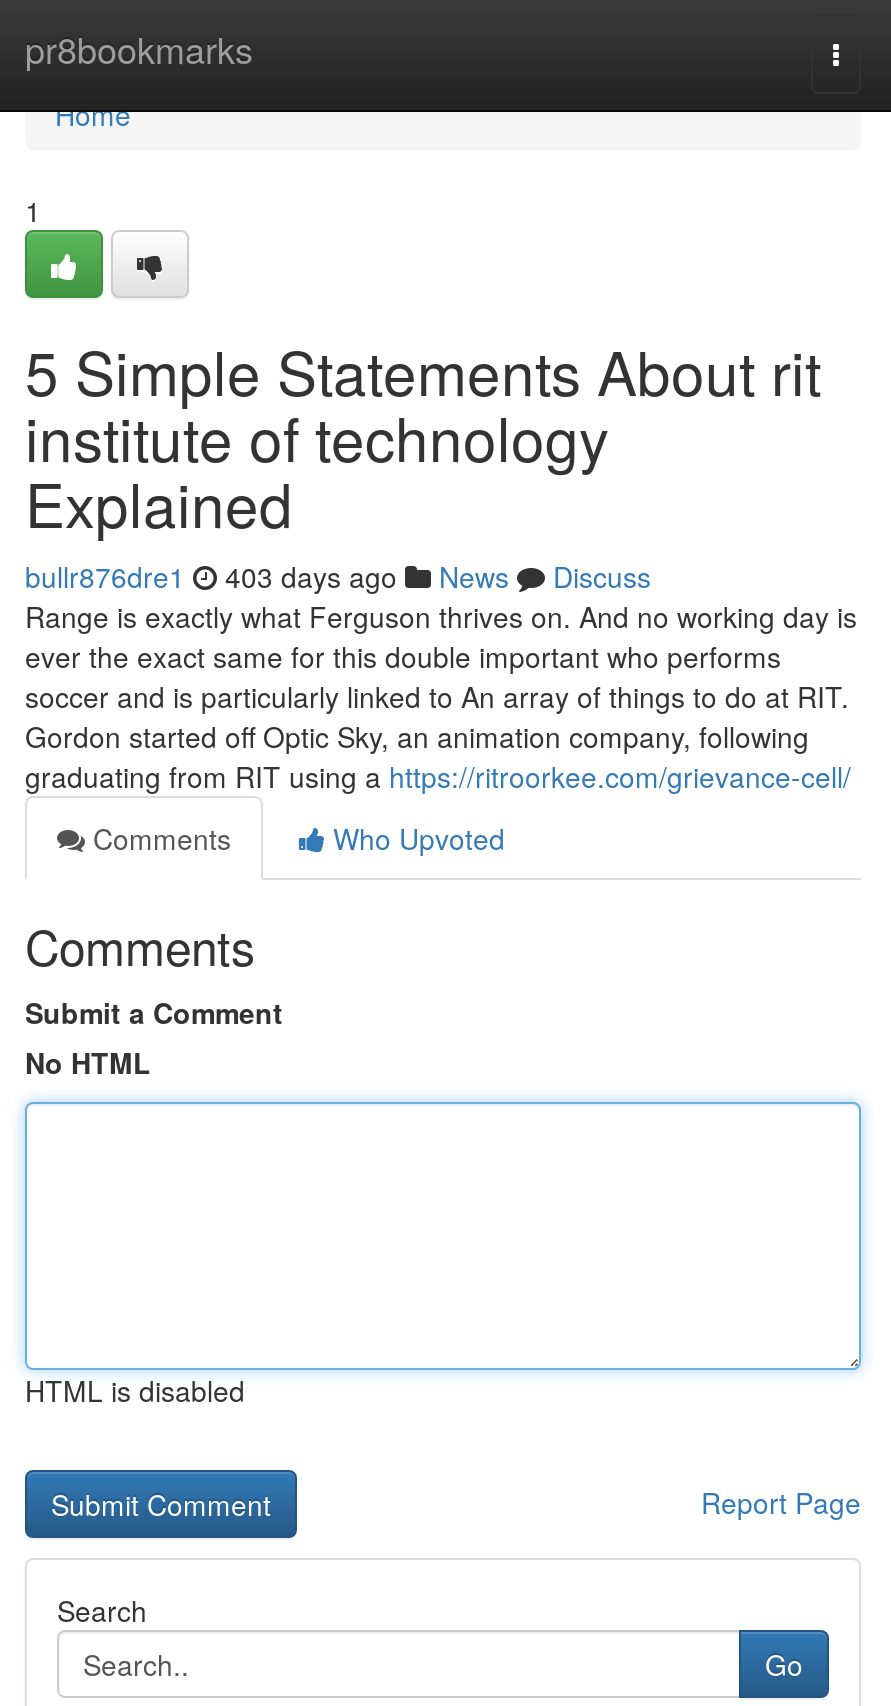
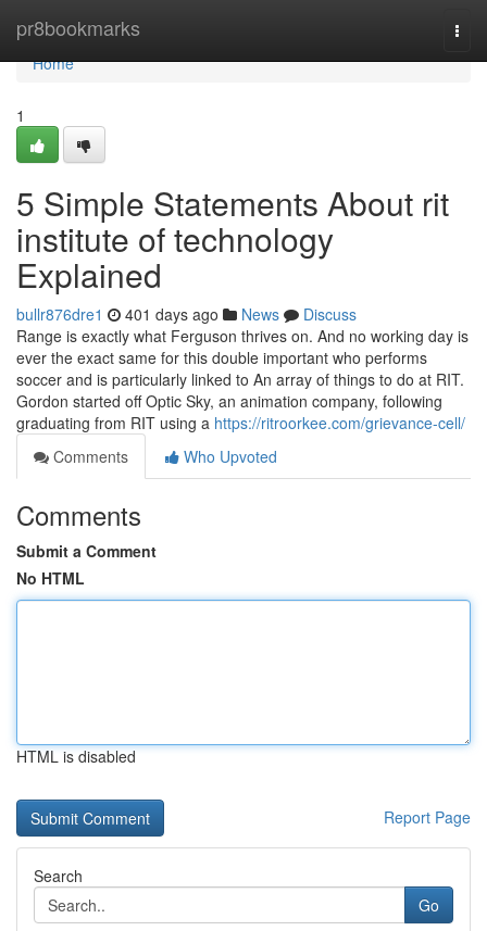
[25,556,651,596] bullr876dre1 403 days ago News Discuss -> [16,303,357,325] bullr876dre1 401 days ago News Discuss

